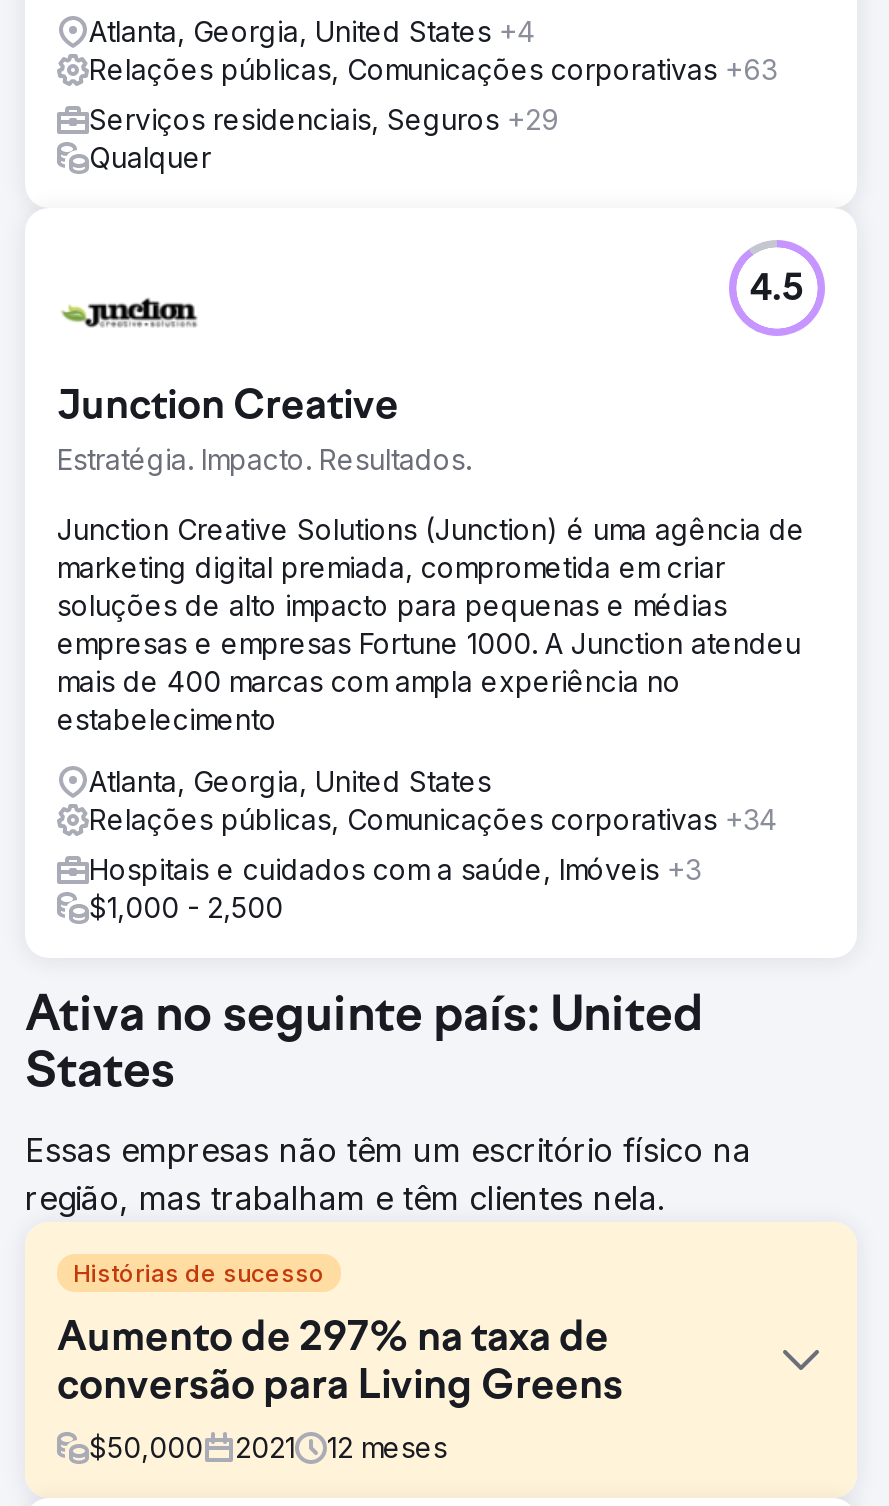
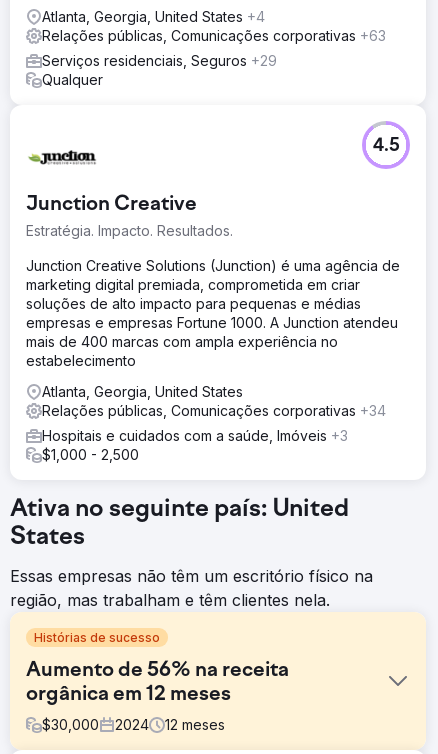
[57,1318,623,1410] Aumento de 297% na taxa de | conversão para Living Greens -> [26,660,289,706] Aumento de 56% na receita | orgânica em 12 meses
[89,1430,295,1464] $50,000 | 2021 -> [42,716,149,733] $30,000 | 2024

